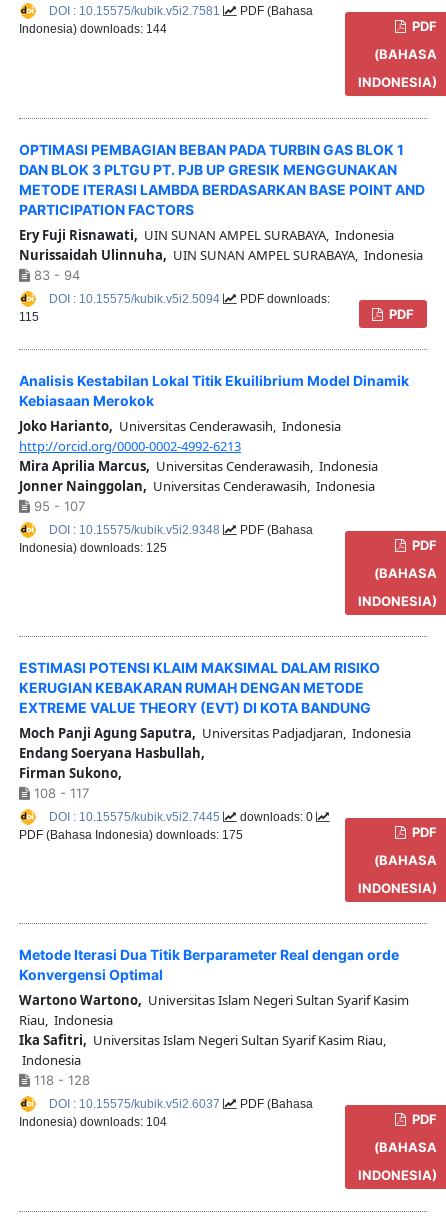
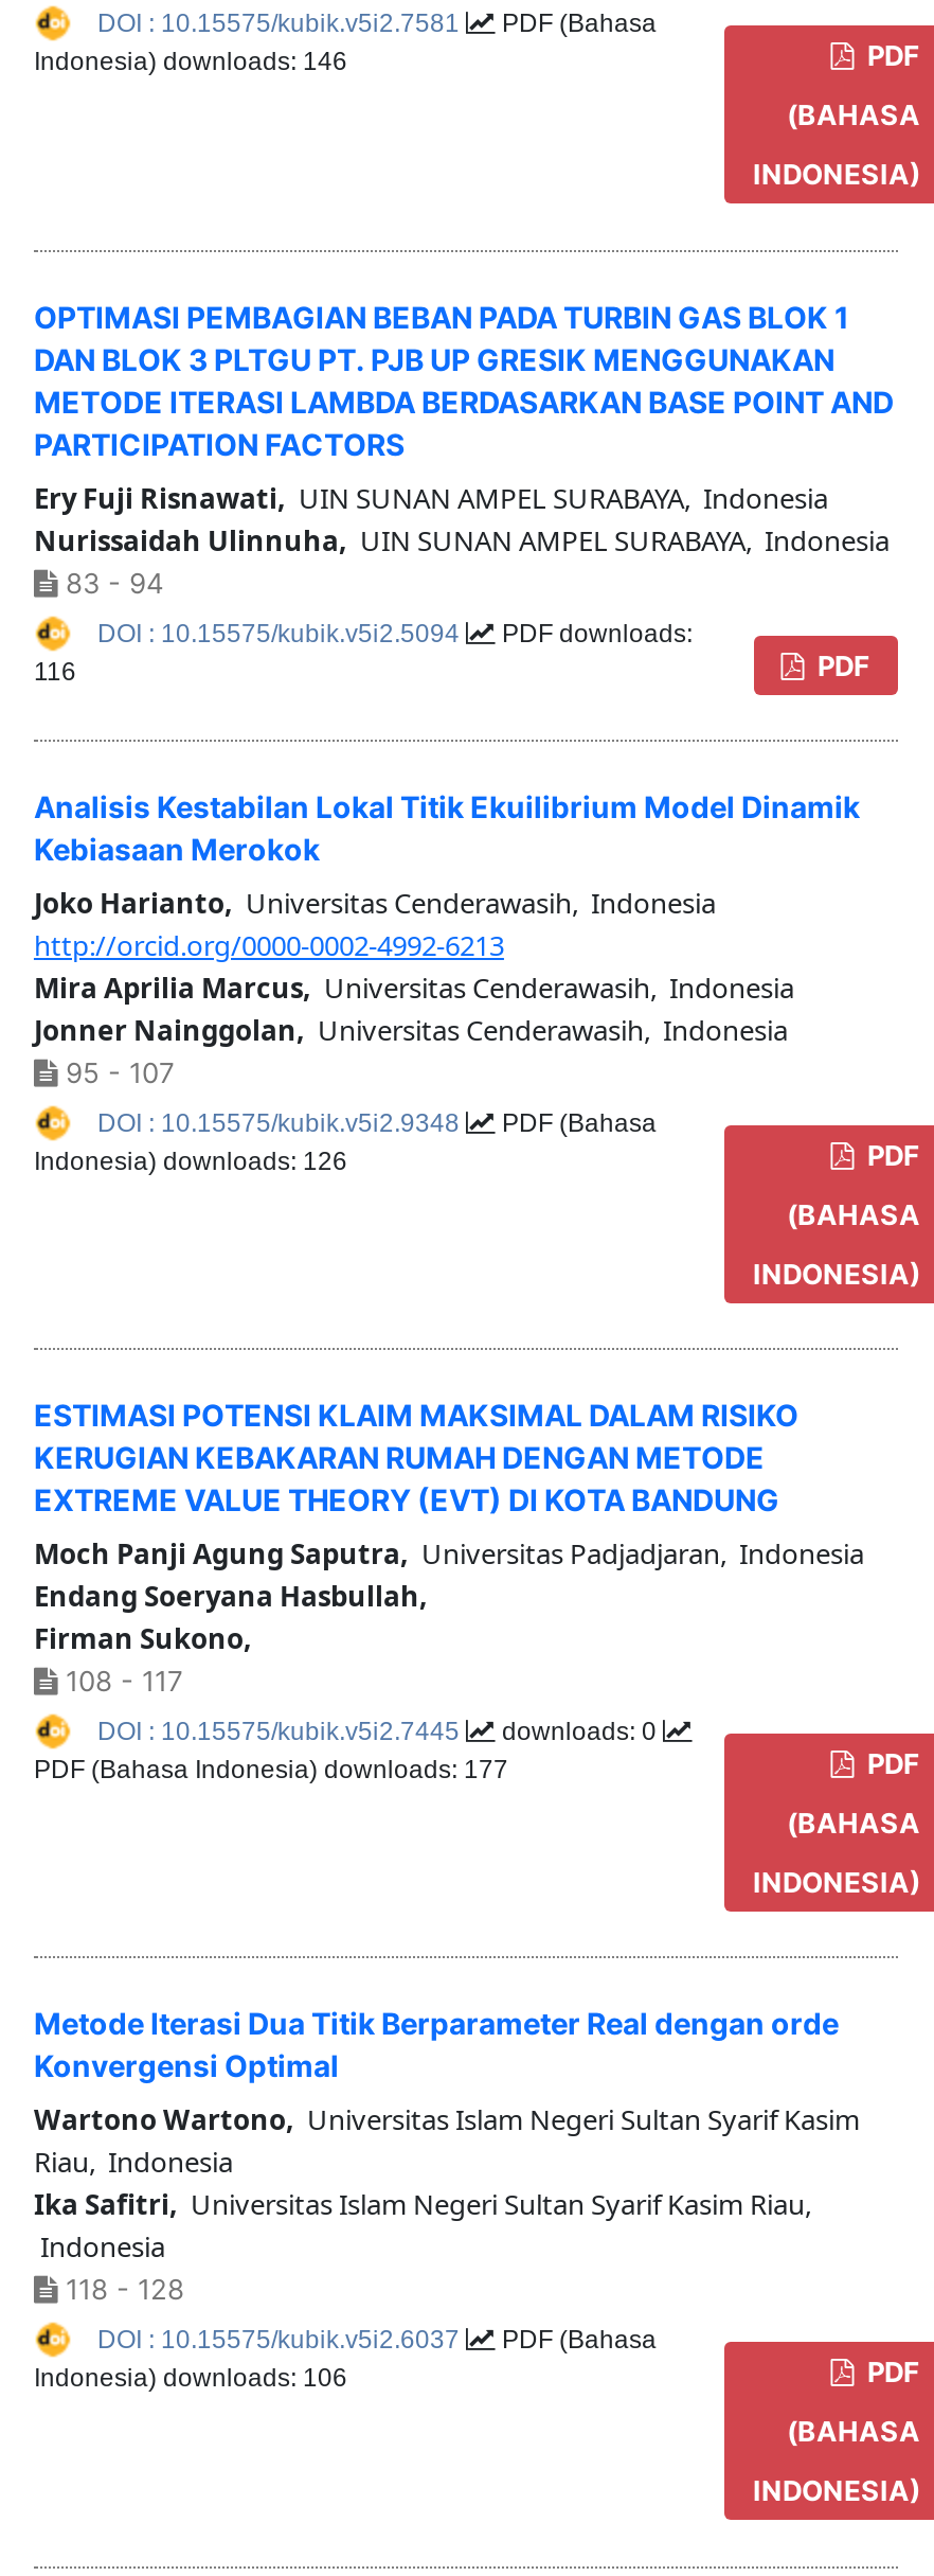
[19,22,167,36] Indonesia) downloads: 144 -> [34,47,347,77] Indonesia) downloads: 146
[19,309,39,323] 115 -> [34,656,76,686] 116
[19,541,167,555] Indonesia) downloads: 125 -> [34,1146,347,1176] Indonesia) downloads: 126
[19,828,243,842] PDF (Bahasa Indonesia) downloads: 175 -> [34,1755,508,1784] PDF (Bahasa Indonesia) downloads: 177
[19,1115,167,1129] Indonesia) downloads: 104 -> [34,2364,347,2393] Indonesia) downloads: 106

